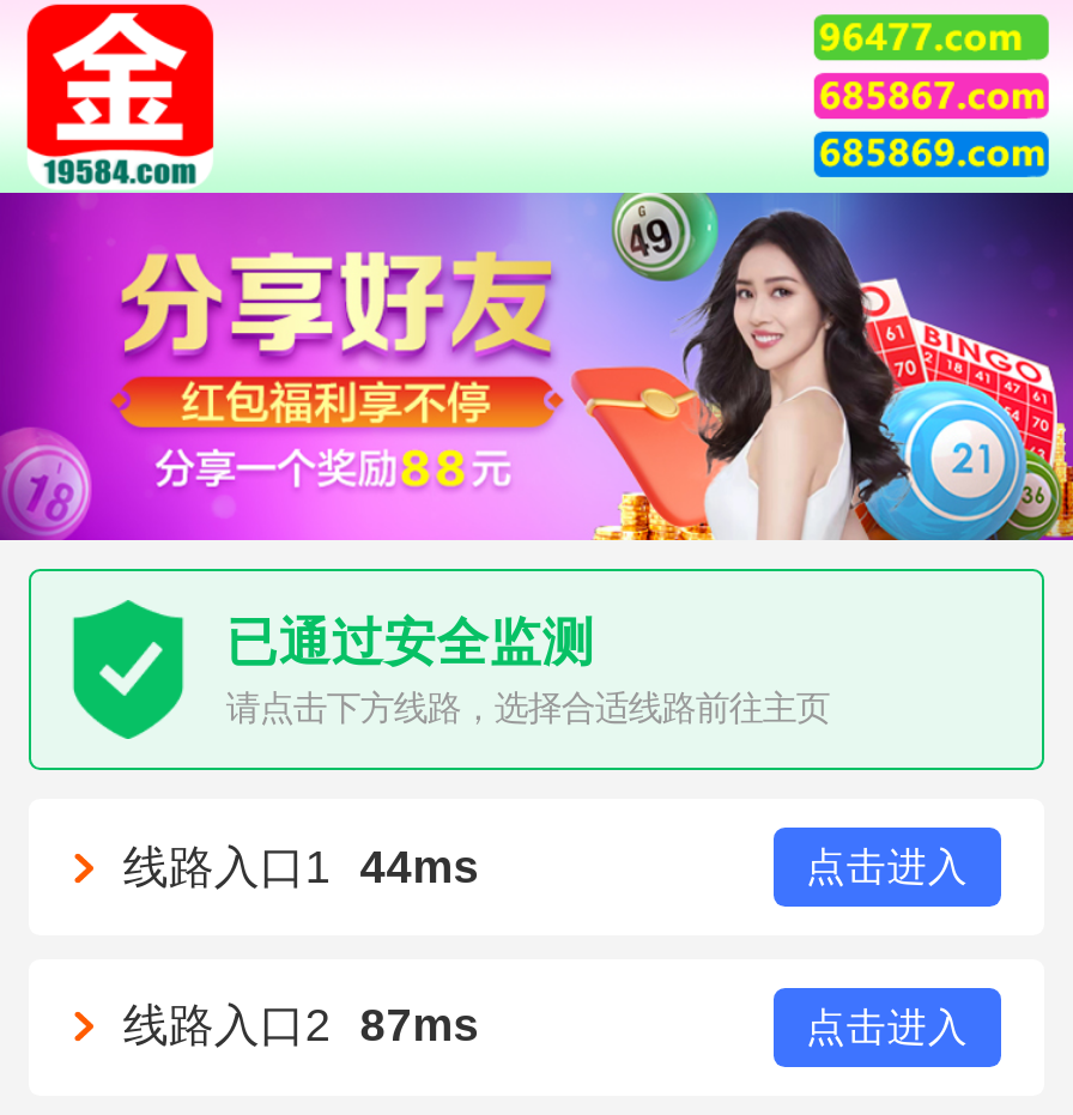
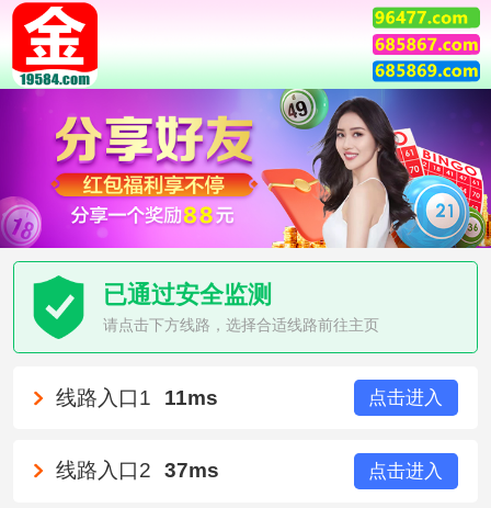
[123,841,480,891] 线路入口1 44ms -> [56,386,218,409] 线路入口1 11ms
[123,1001,480,1051] 线路入口2 87ms -> [56,459,220,482] 线路入口2 37ms

